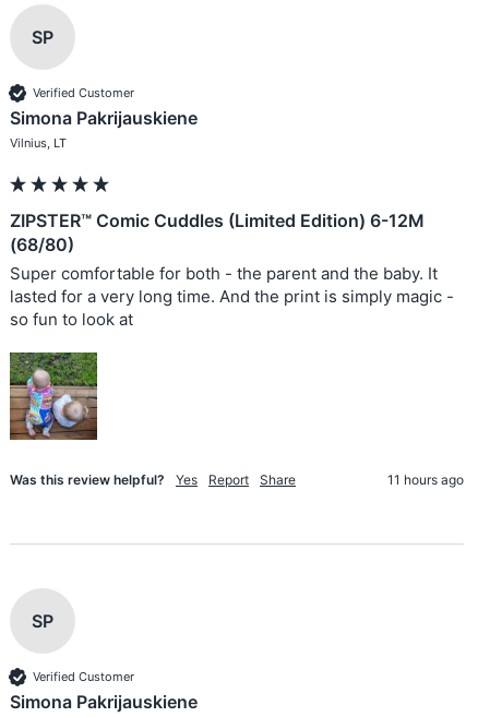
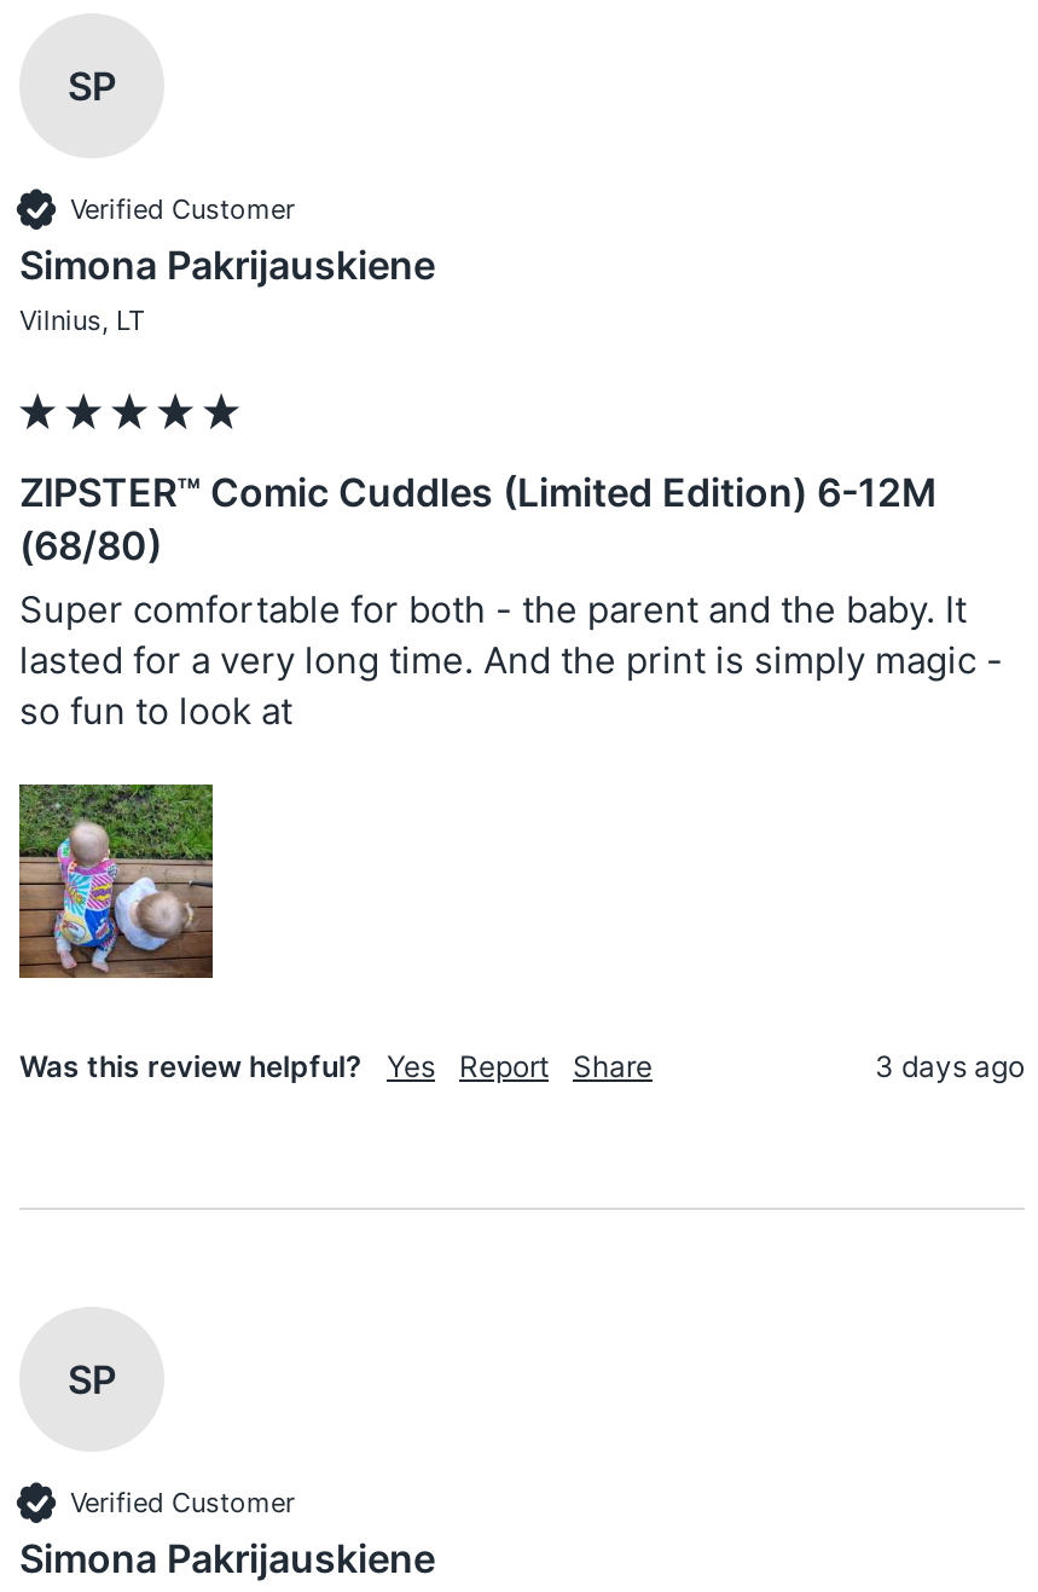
[387,472,464,488] 11 hours ago -> [875,1048,1025,1085] 3 days ago

